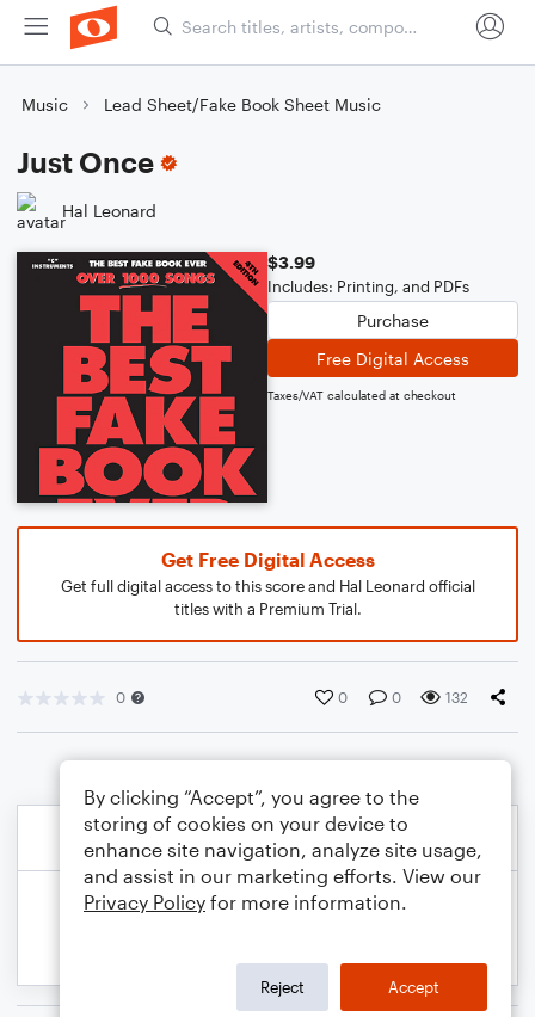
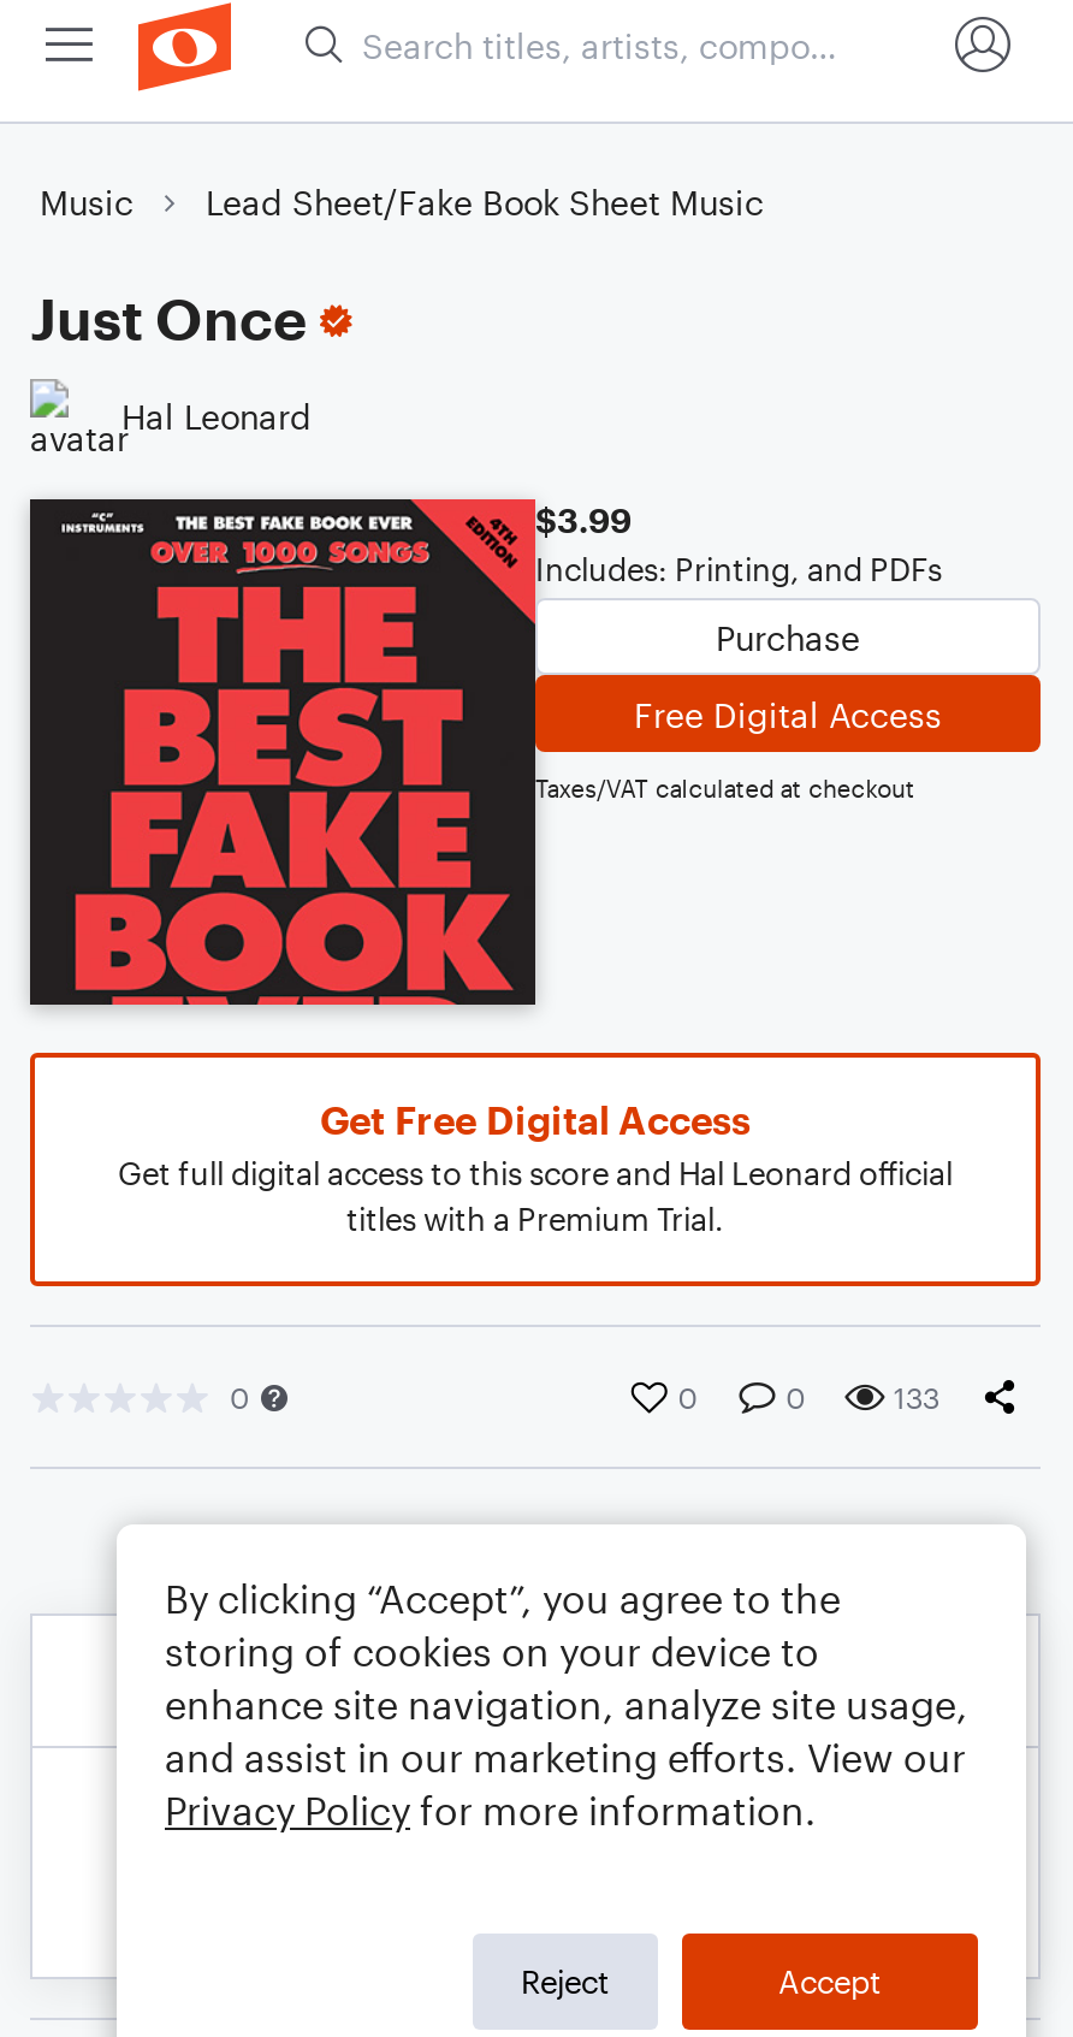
[445,688,468,705] 132 -> [894,1379,939,1413] 133

